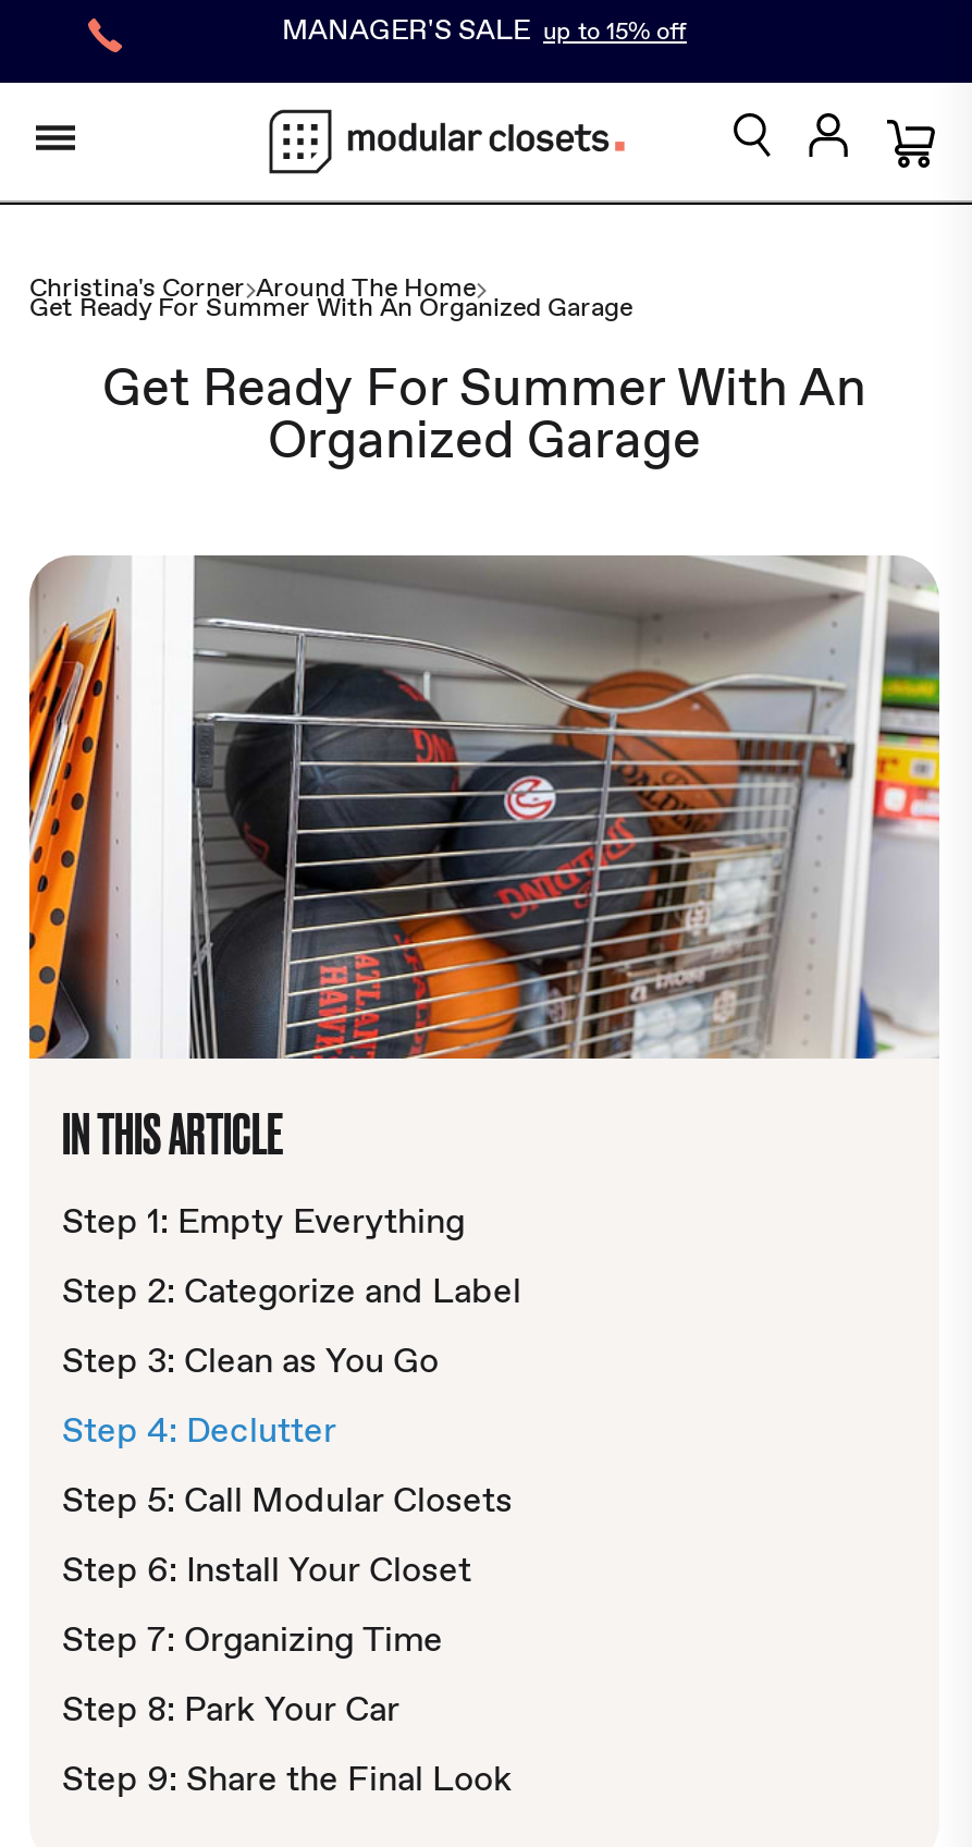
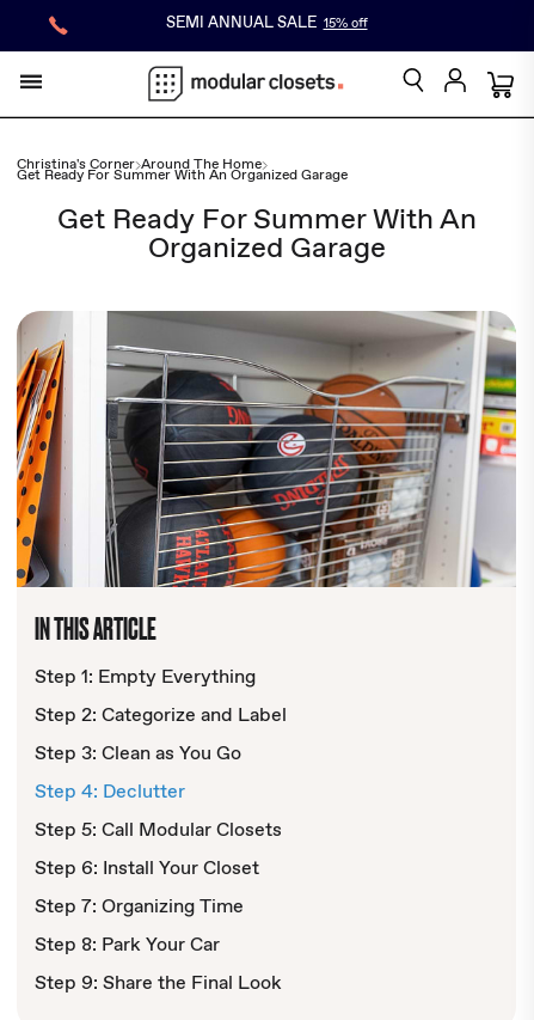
[282,13,687,50] MANAGER'S SALE up to 15% off -> [165,13,367,33] SEMI ANNUAL SALE 15% off

